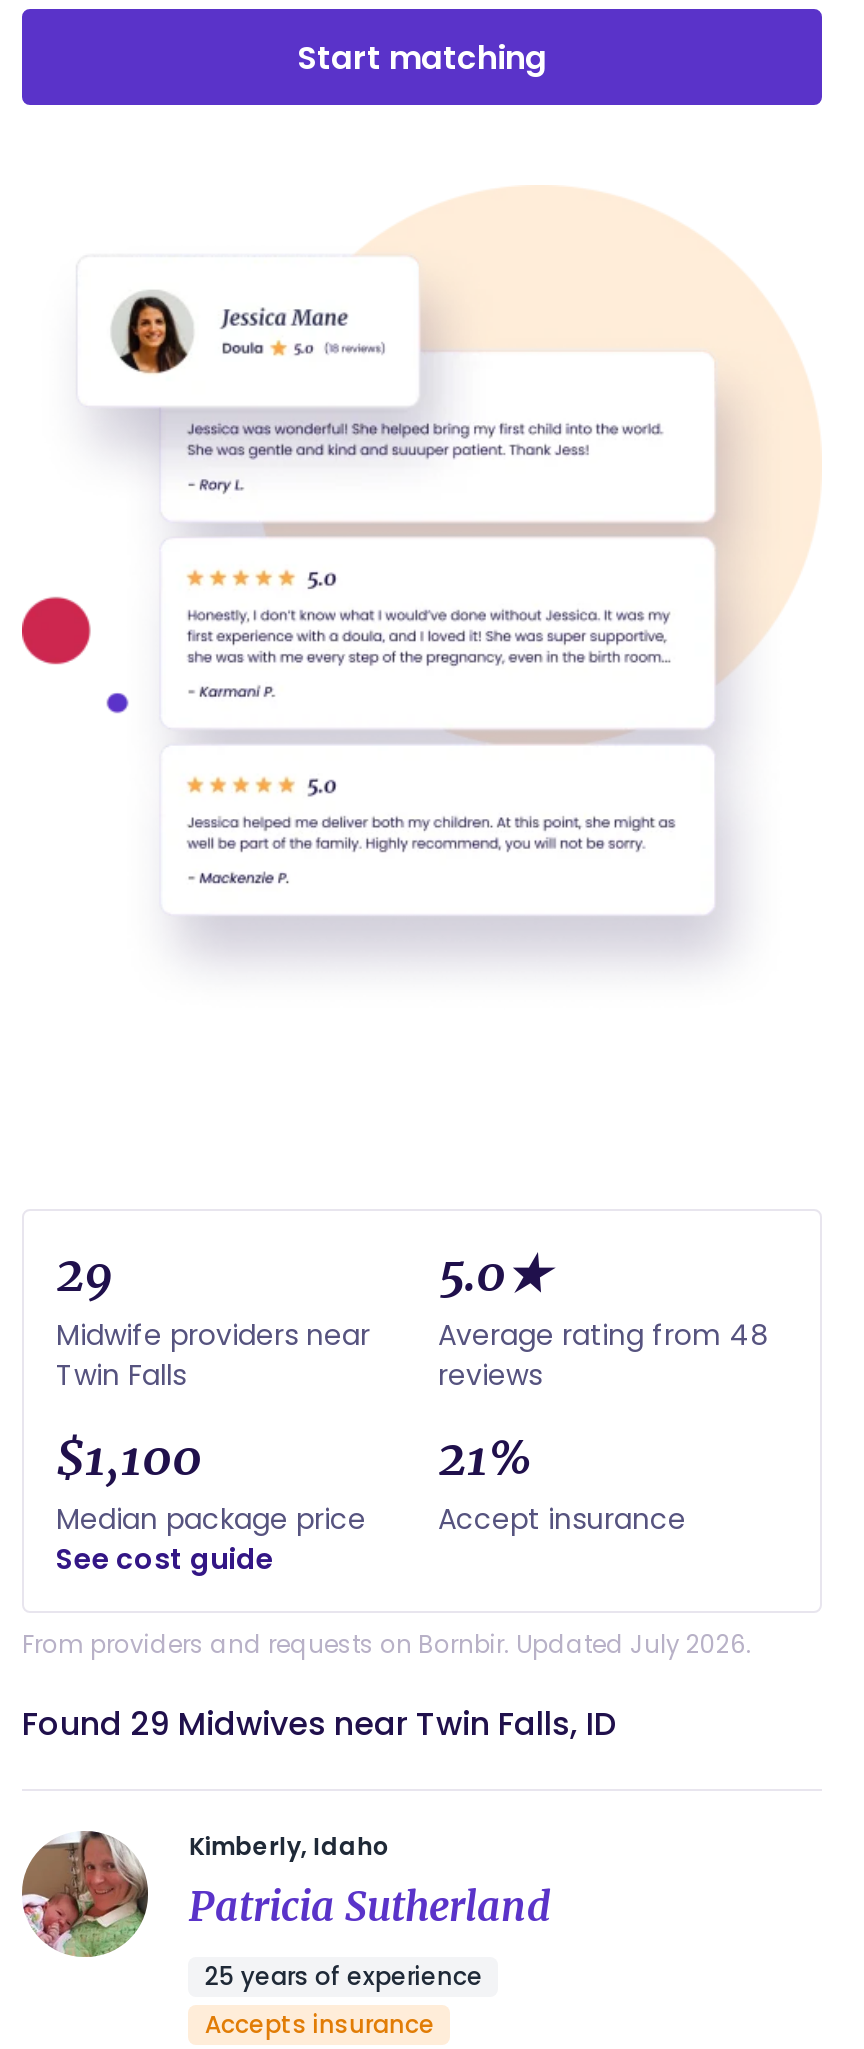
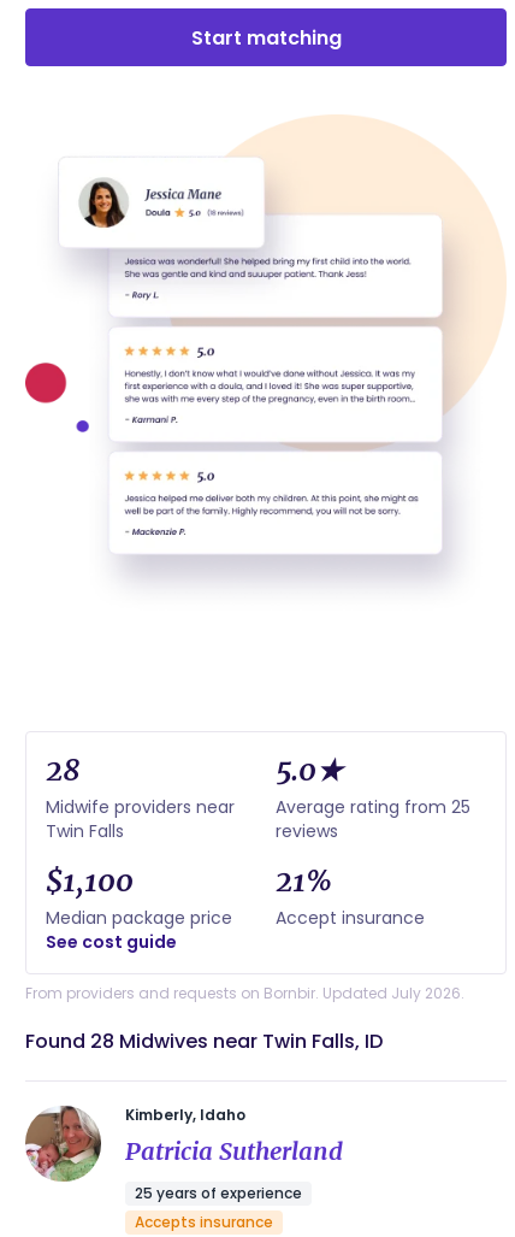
[56,1242,114,1304] 29 -> [46,751,81,788] 28
[438,1314,768,1354] Average rating from 48 -> [276,794,470,818] Average rating from 25
[22,1700,616,1746] Found 29 Midwives near Twin Falls, ID -> [25,1027,383,1055] Found 28 Midwives near Twin Falls, ID

